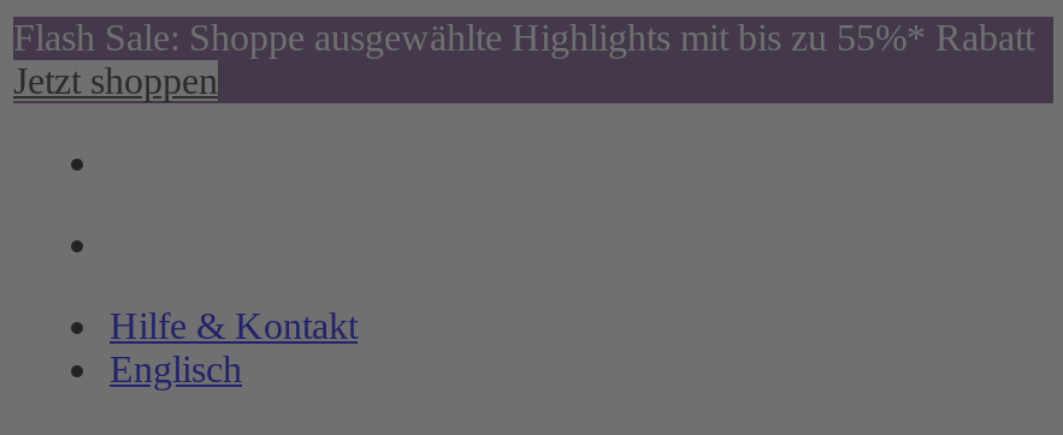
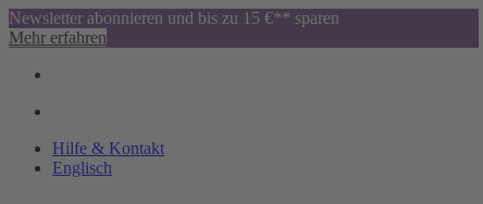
[13,17,1034,101] Flash Sale: Shoppe ausgewählte Highlights mit bis zu 55%* Rabatt | Jetzt shoppen -> [9,9,339,47] Newsletter abonnieren und bis zu 15 €** sparen | Mehr erfahren

